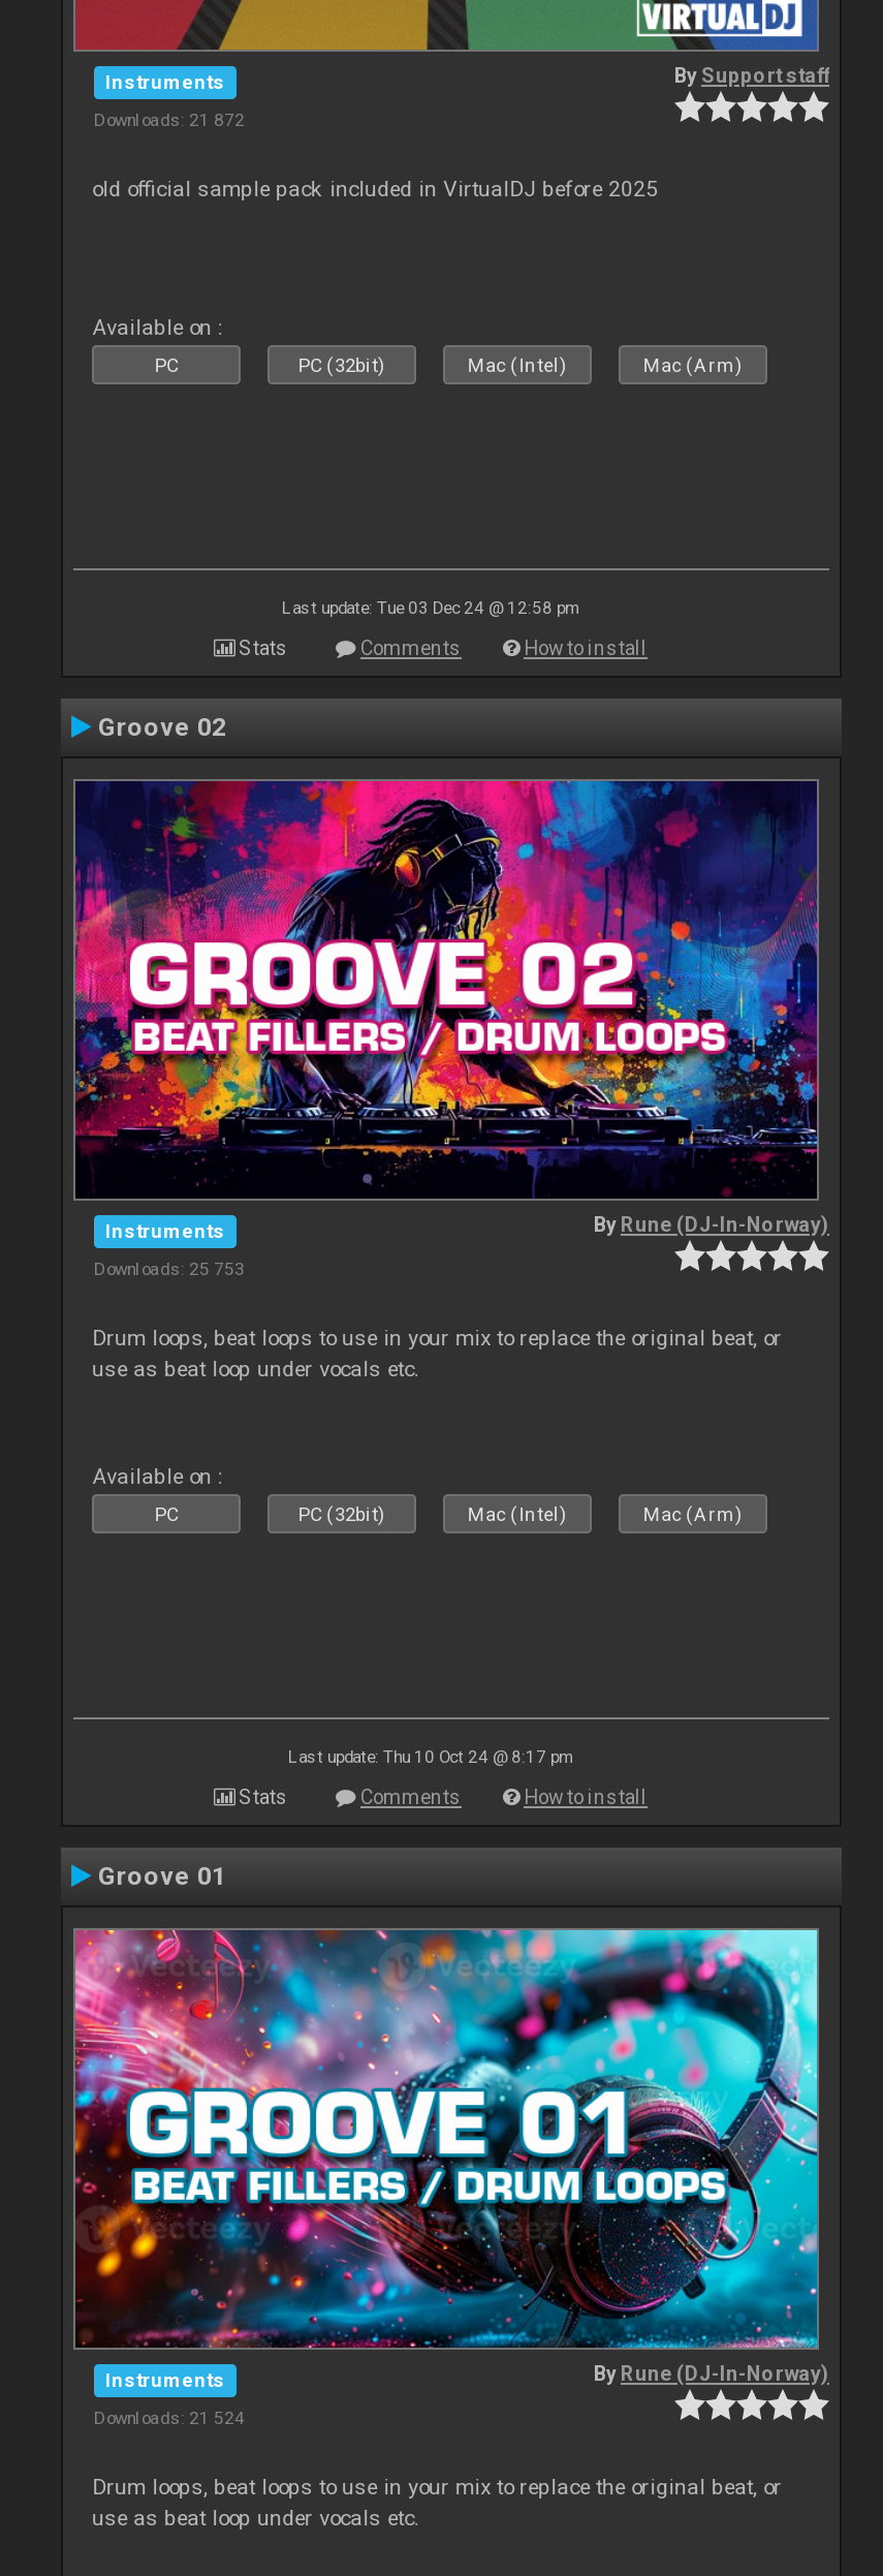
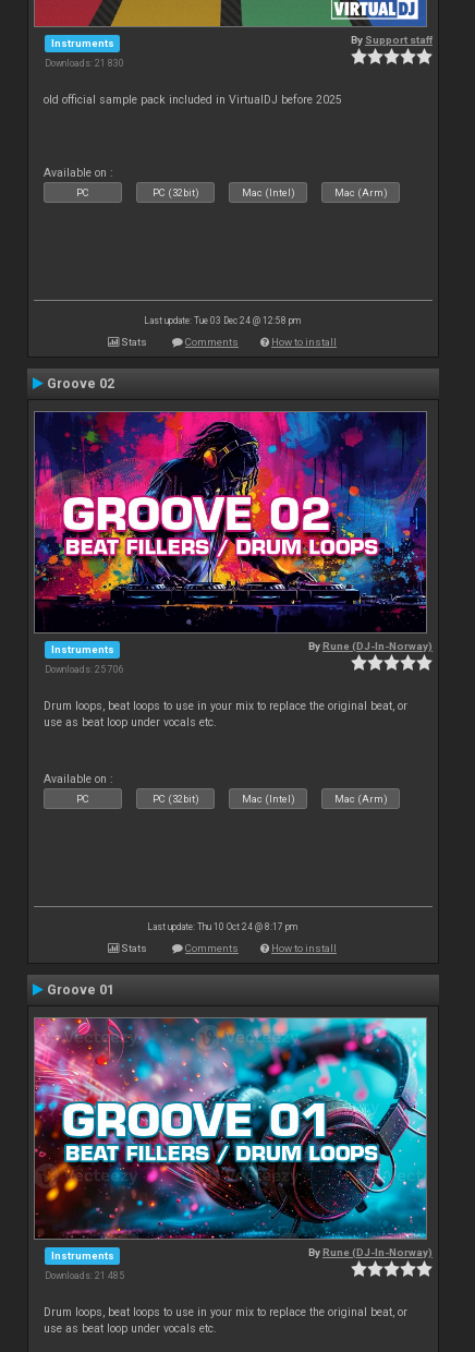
[94,109,245,130] Downloads: 21 872 -> [45,57,124,68] Downloads: 21 830
[94,1258,245,1279] Downloads: 25 753 -> [45,664,124,675] Downloads: 25 706
[94,2407,245,2428] Downloads: 21 524 -> [45,1270,124,1281] Downloads: 21 485

